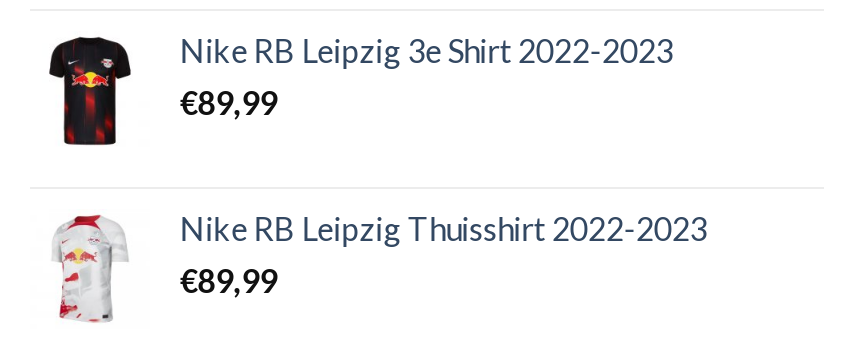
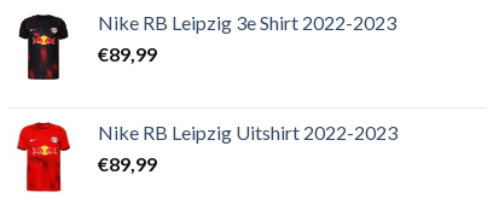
[46,209,708,328] [image] | Nike RB Leipzig Thuisshirt 2022-2023 -> [16,120,397,193] [image] | Nike RB Leipzig Uitshirt 2022-2023

